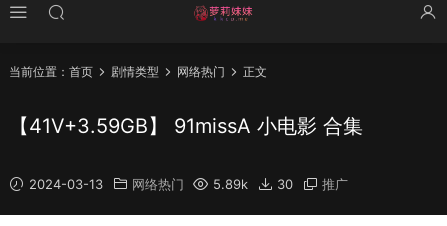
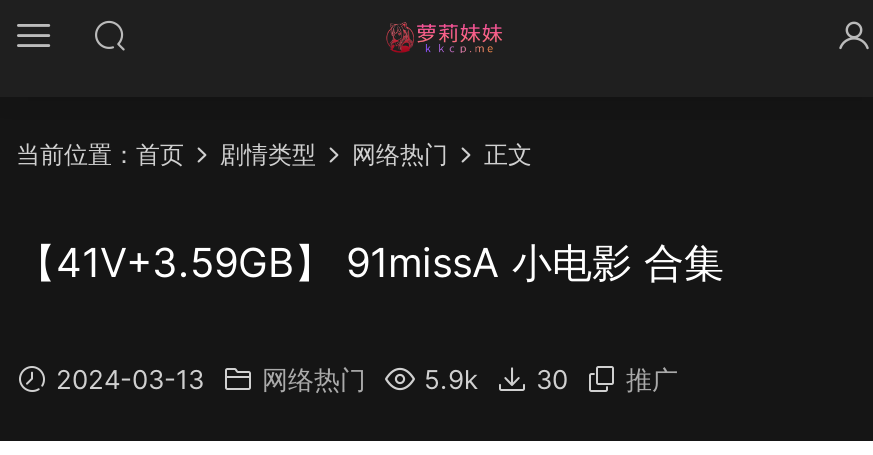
[25,176,348,192] 2024-03-13 网络热门 5.89k 30 推广 -> [48,363,678,395] 2024-03-13 网络热门 5.9k 30 推广

